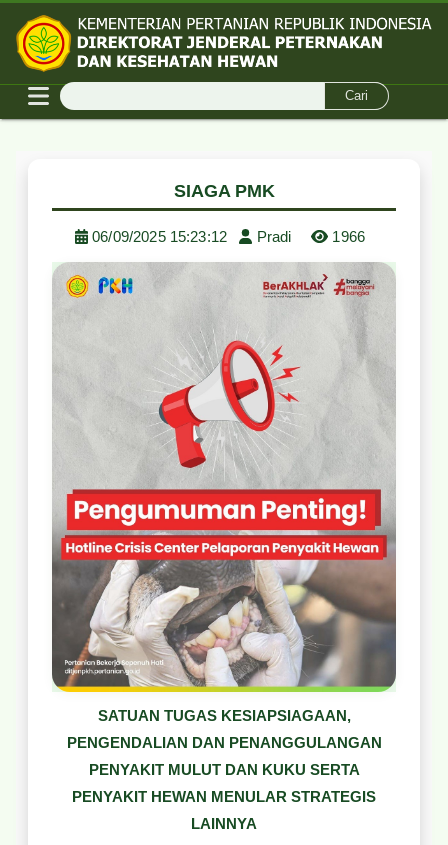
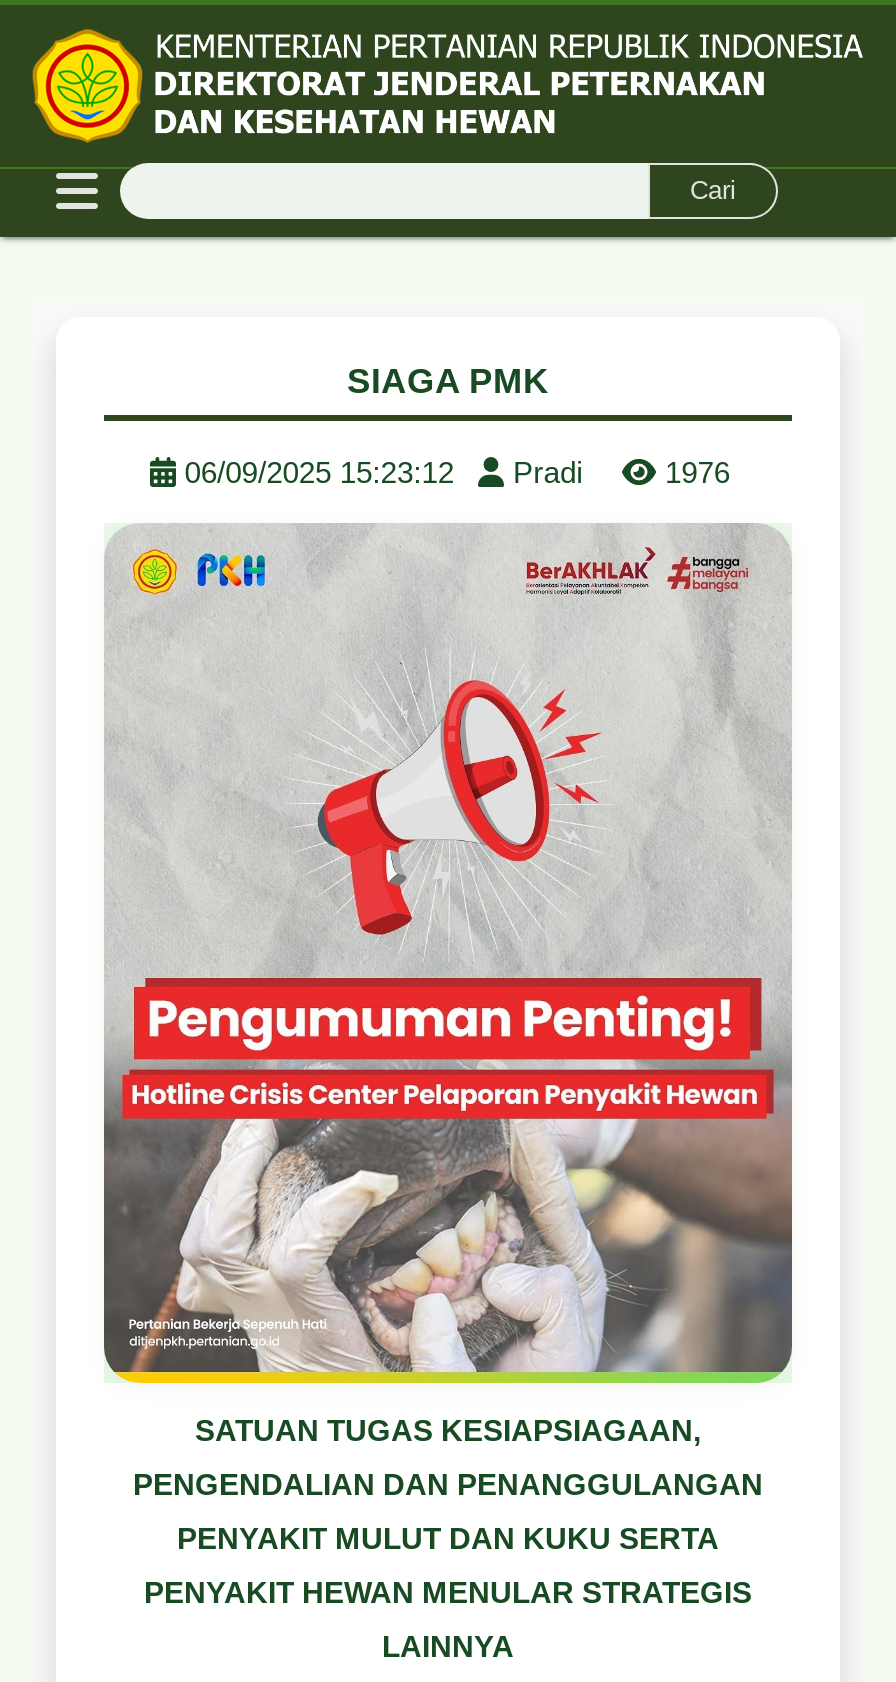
[88,228,365,245] 06/09/2025 15:23:12 Pradi 1966 -> [176,455,730,489] 06/09/2025 15:23:12 Pradi 1976

